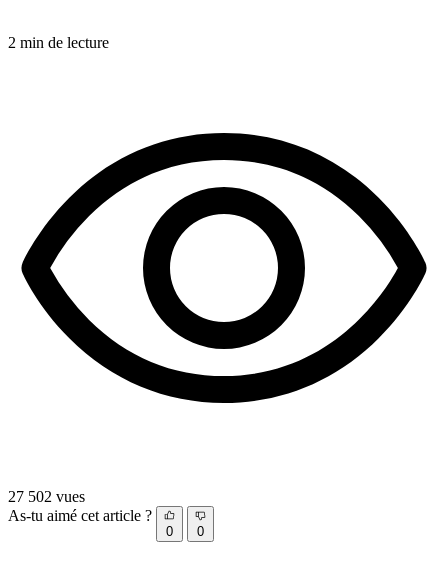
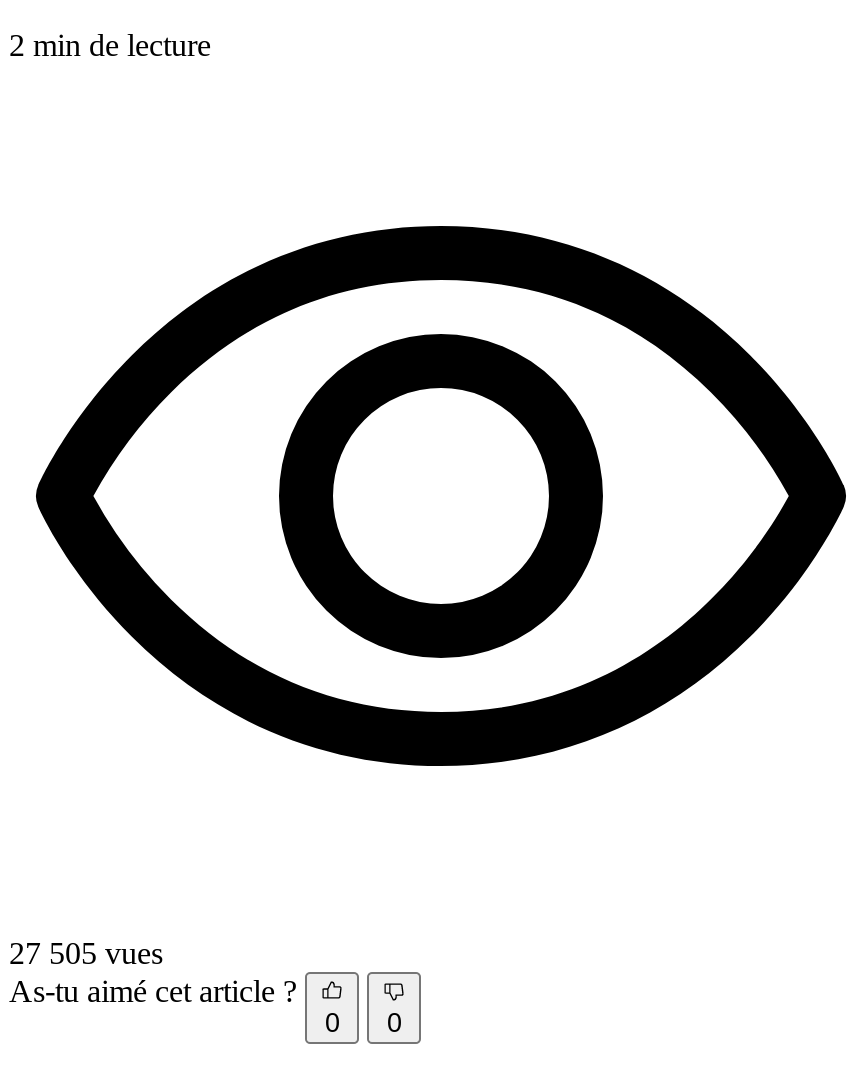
[8,488,85,505] 27 502 vues -> [9,936,163,970] 27 505 vues

